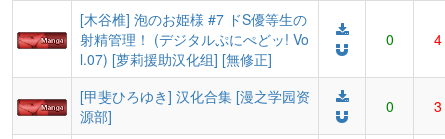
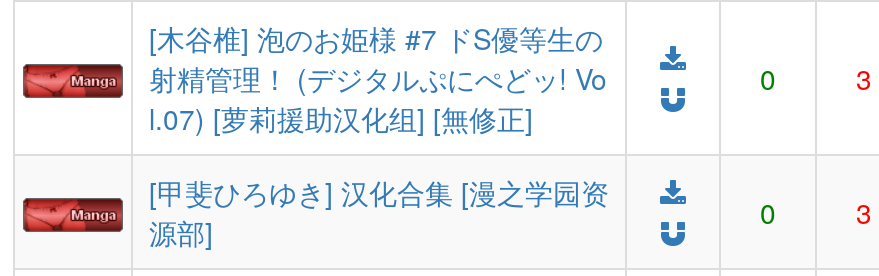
[385,29,441,49] 0 4 -> [760,58,872,98] 0 3

